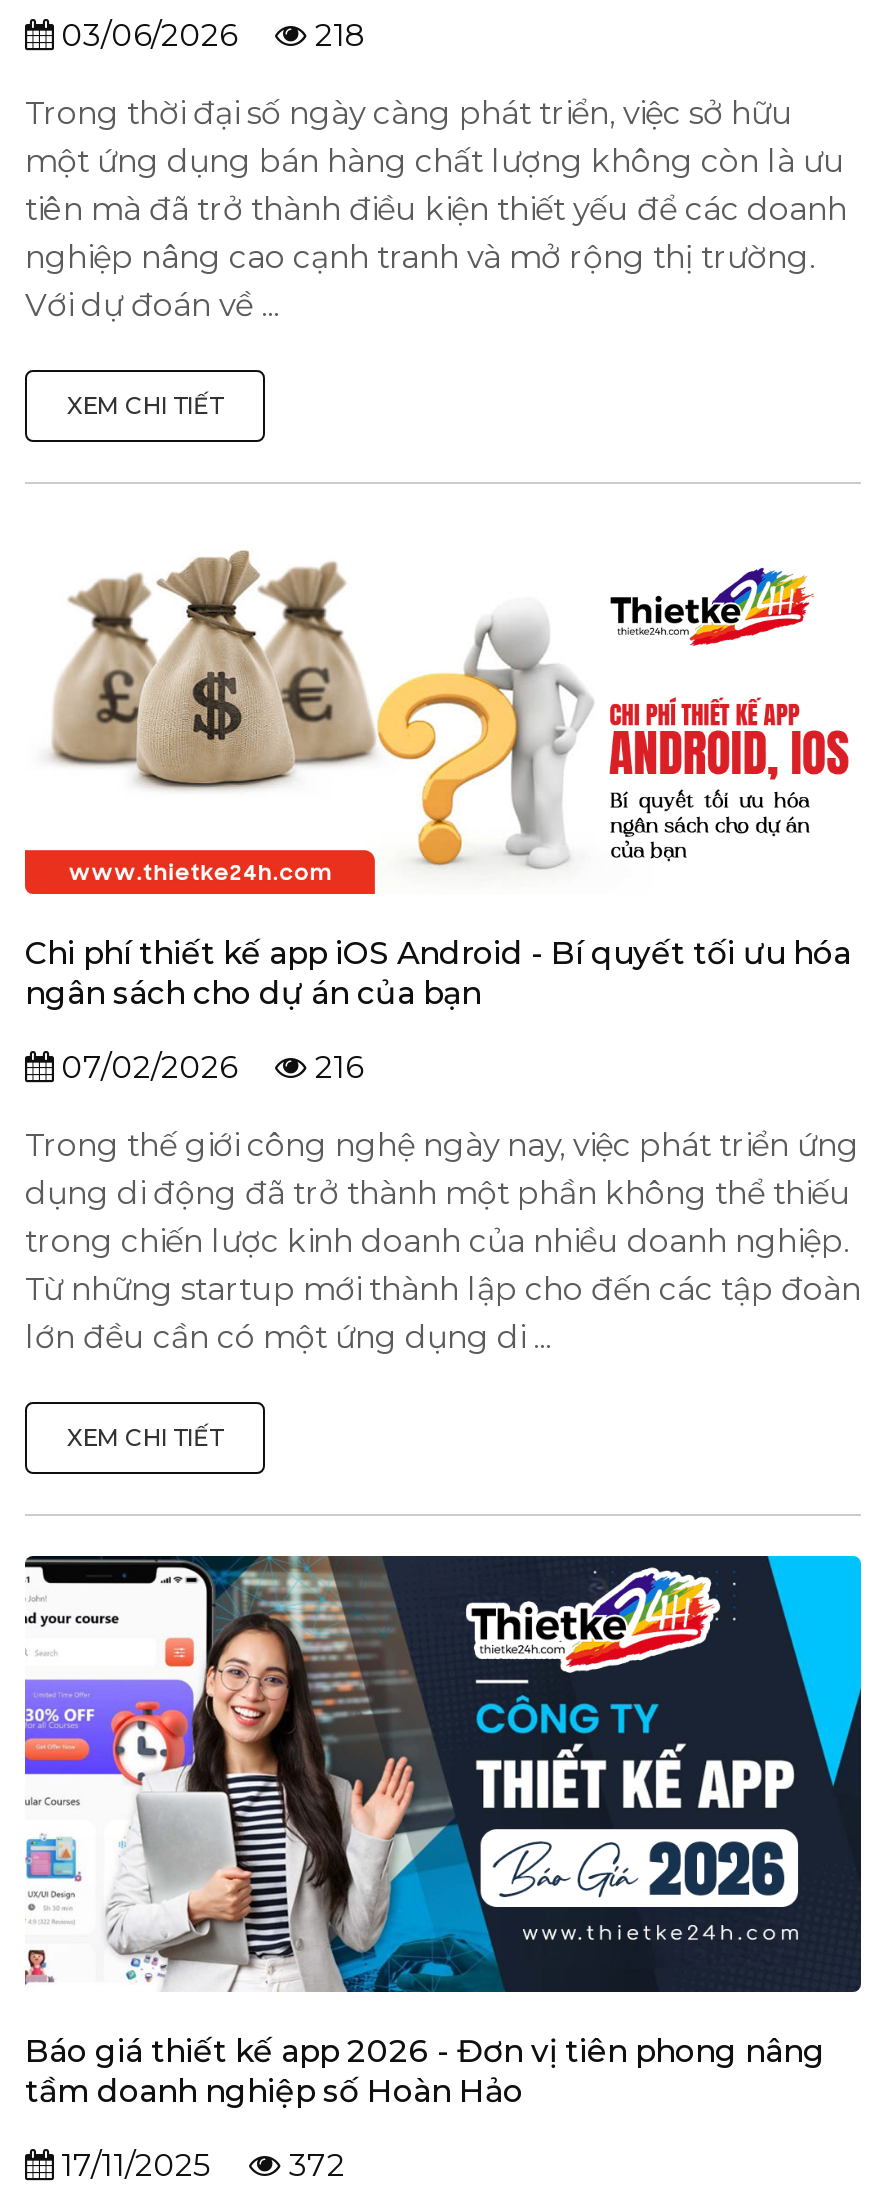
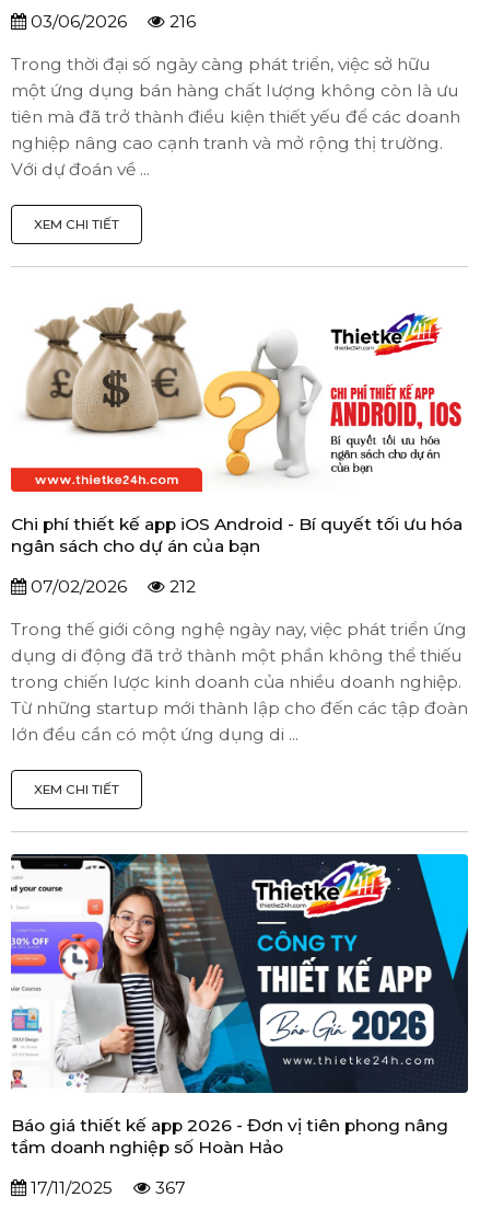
[61,16,365,54] 03/06/2026 218 -> [31,11,196,32] 03/06/2026 216
[61,1049,363,1087] 07/02/2026 216 -> [31,577,196,597] 07/02/2026 212
[61,2146,345,2184] 17/11/2025 372 -> [31,1177,186,1198] 17/11/2025 367

